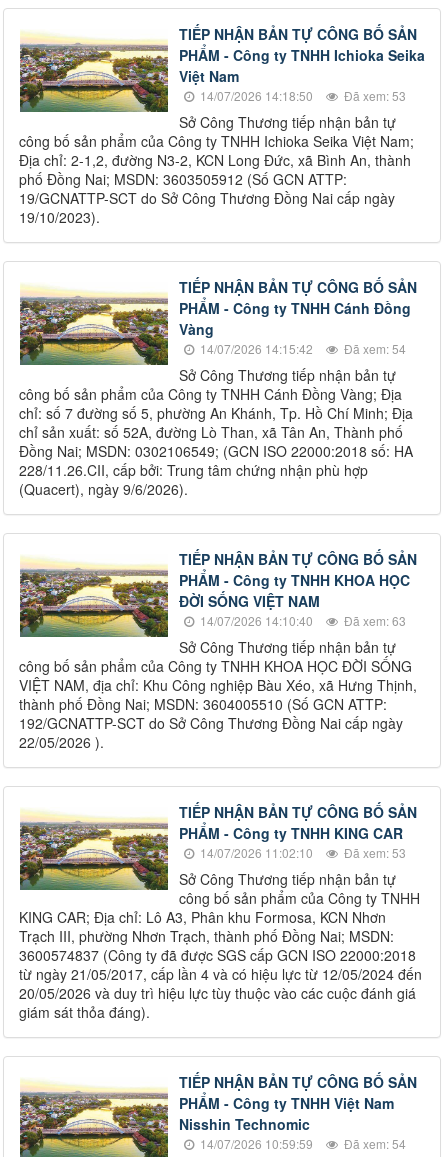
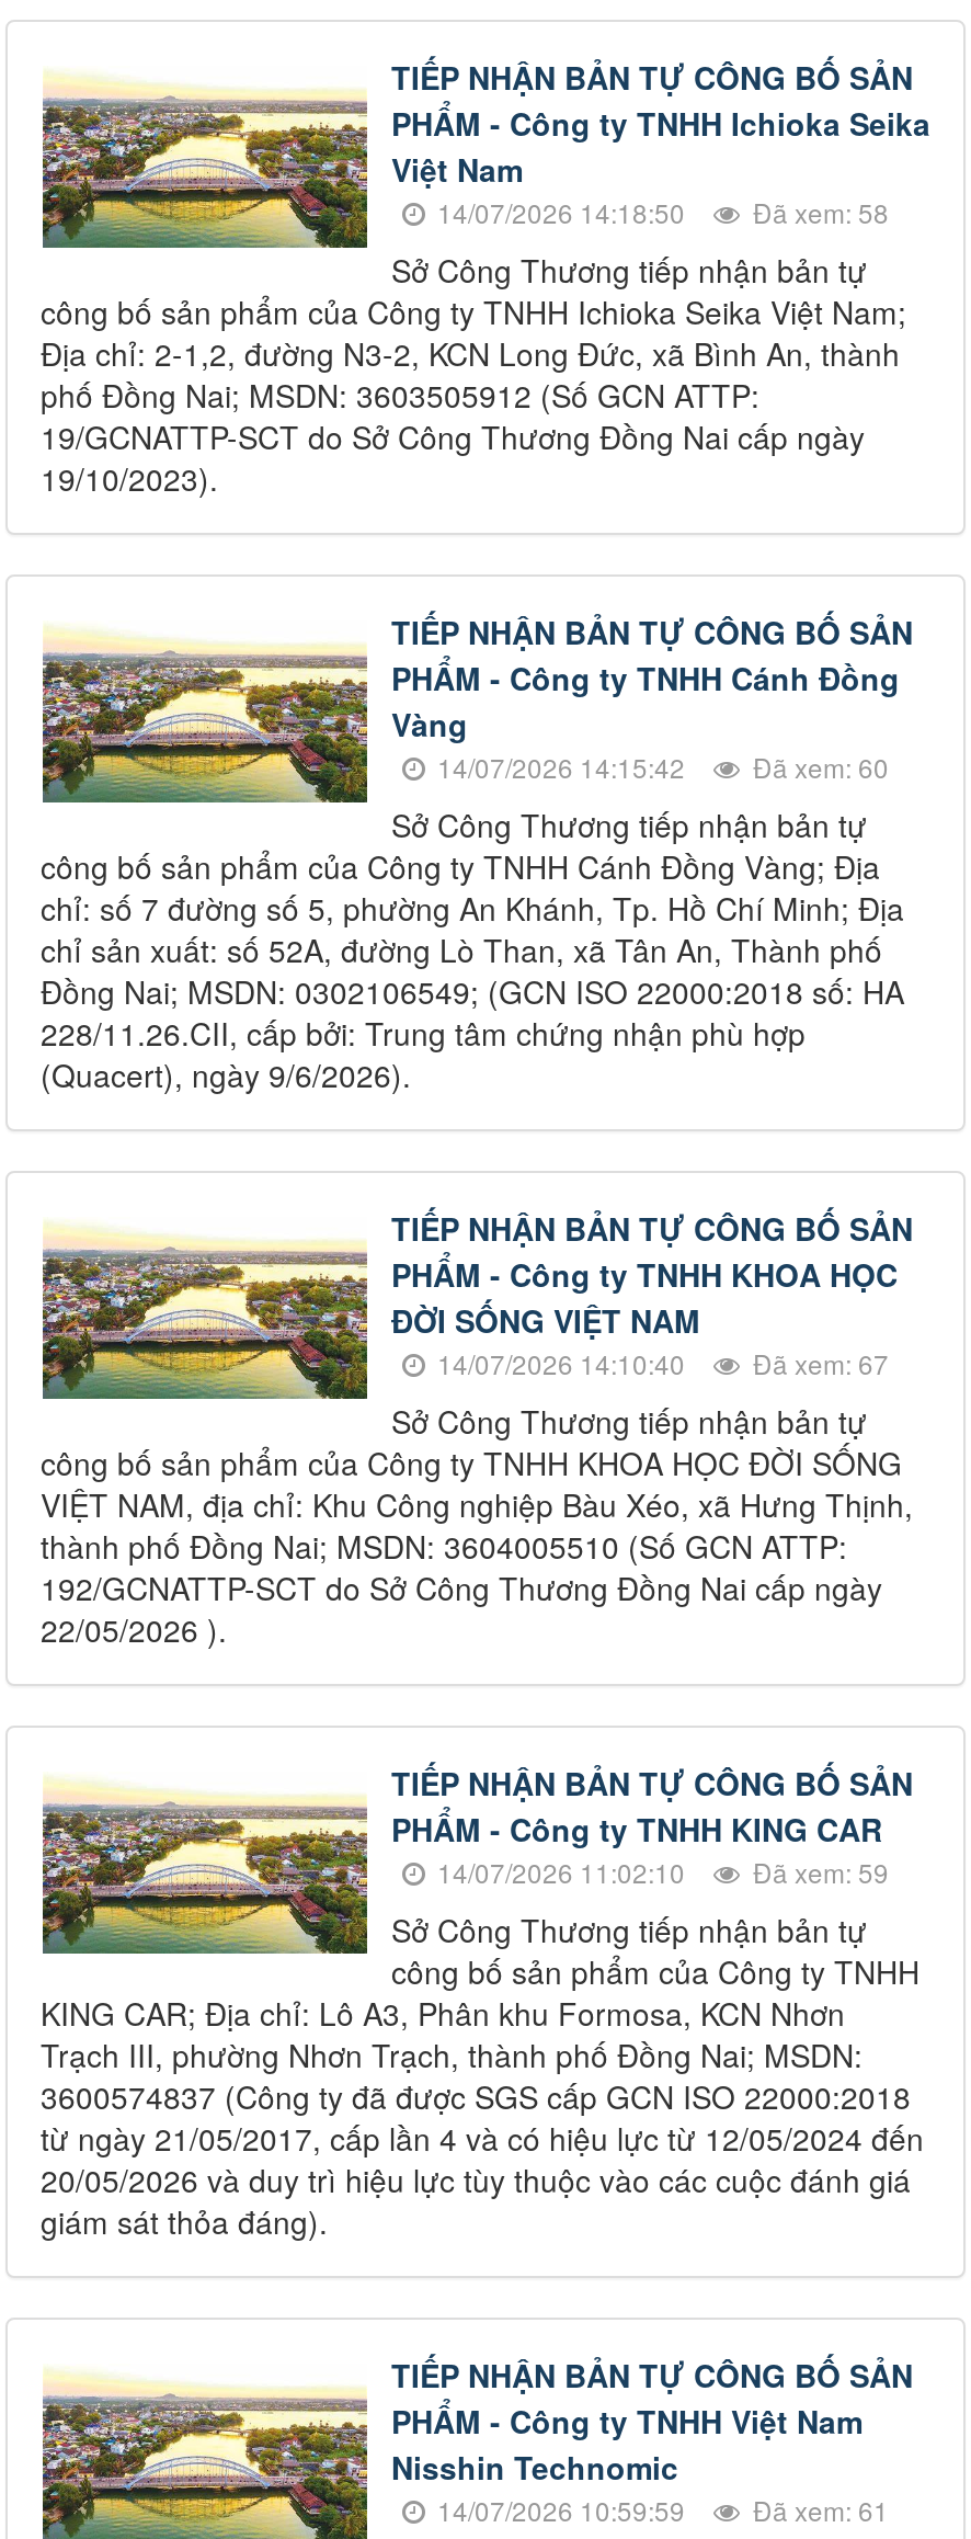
[197,87,406,104] 14/07/2026 14:18:50 Đã xem: 53 -> [431,192,889,229] 14/07/2026 14:18:50 Đã xem: 58
[197,340,406,357] 14/07/2026 14:15:42 Đã xem: 54 -> [431,747,889,784] 14/07/2026 14:15:42 Đã xem: 60
[197,612,406,629] 14/07/2026 14:10:40 Đã xem: 63 -> [431,1343,889,1380] 14/07/2026 14:10:40 Đã xem: 67
[197,844,406,861] 14/07/2026 11:02:10 Đã xem: 53 -> [431,1852,889,1889] 14/07/2026 11:02:10 Đã xem: 59
[197,1135,406,1152] 14/07/2026 10:59:59 Đã xem: 54 -> [431,2490,889,2527] 14/07/2026 10:59:59 Đã xem: 61

